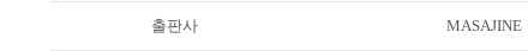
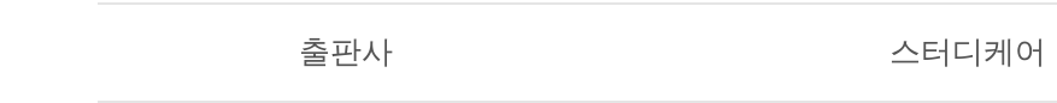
[446,17,521,34] MASAJINE -> [889,34,1046,69] 스터디케어

